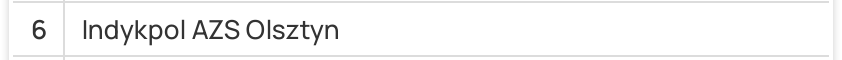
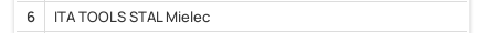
[82,12,340,48] Indykpol AZS Olsztyn -> [54,6,210,26] ITA TOOLS STAL Mielec

